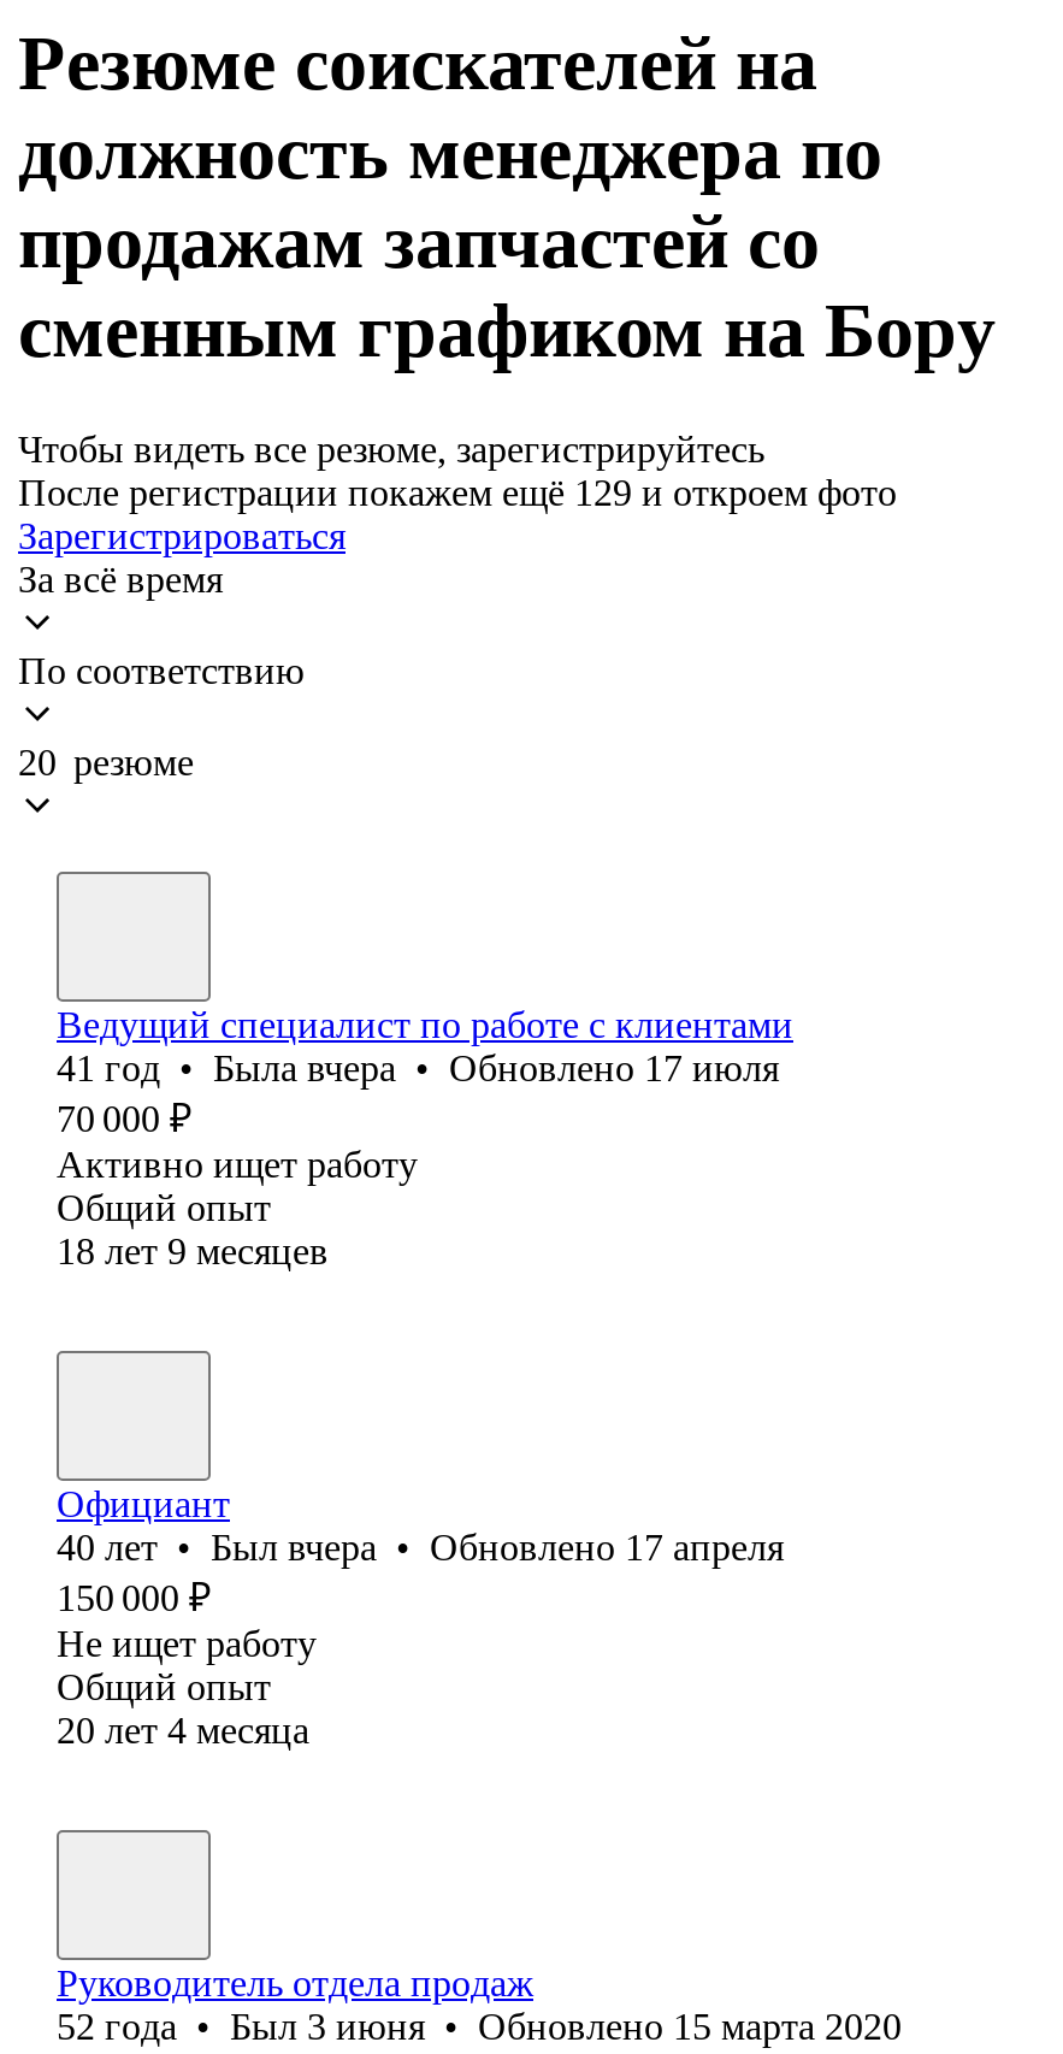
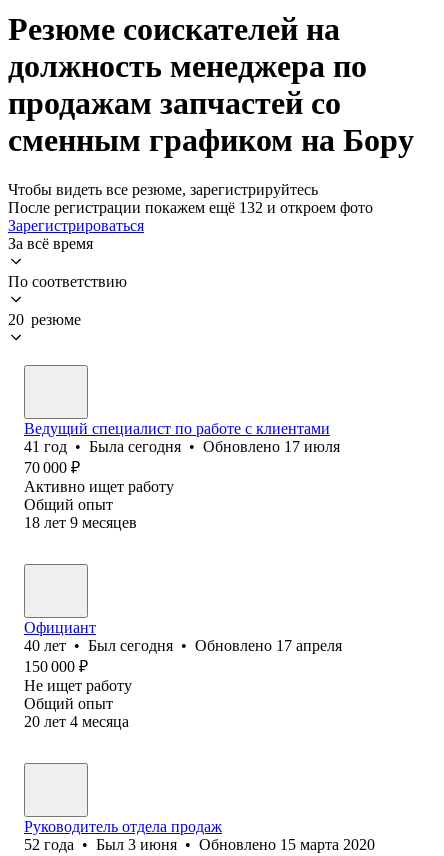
[18,472,897,513] После регистрации покажем ещё 129 и откроем фото -> [8,199,373,216] После регистрации покажем ещё 132 и откроем фото
[57,1047,779,1088] 41 год • Была вчера • Обновлено 17 июля -> [24,438,340,455] 41 год • Была сегодня • Обновлено 17 июля
[57,1526,784,1567] 40 лет • Был вчера • Обновлено 17 апреля -> [24,637,342,654] 40 лет • Был сегодня • Обновлено 17 апреля

